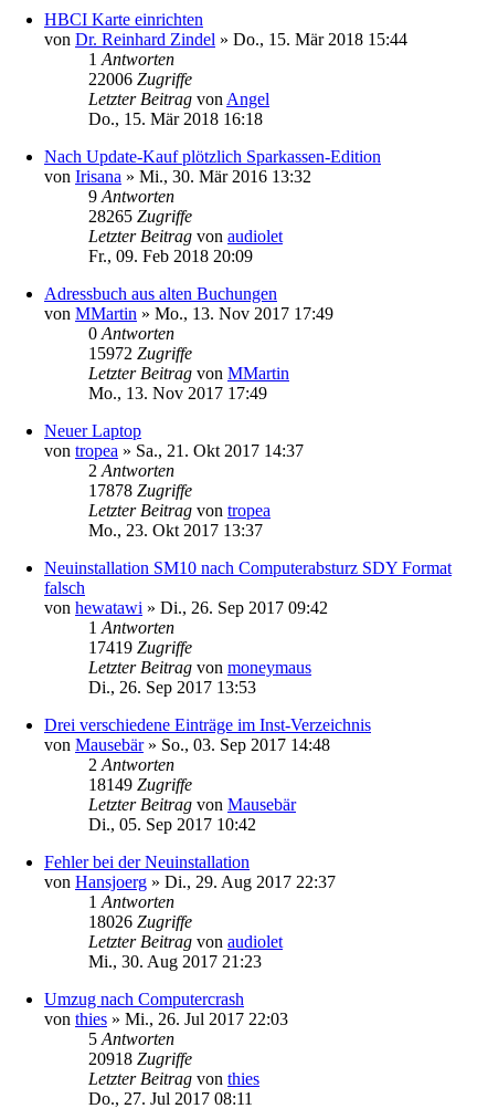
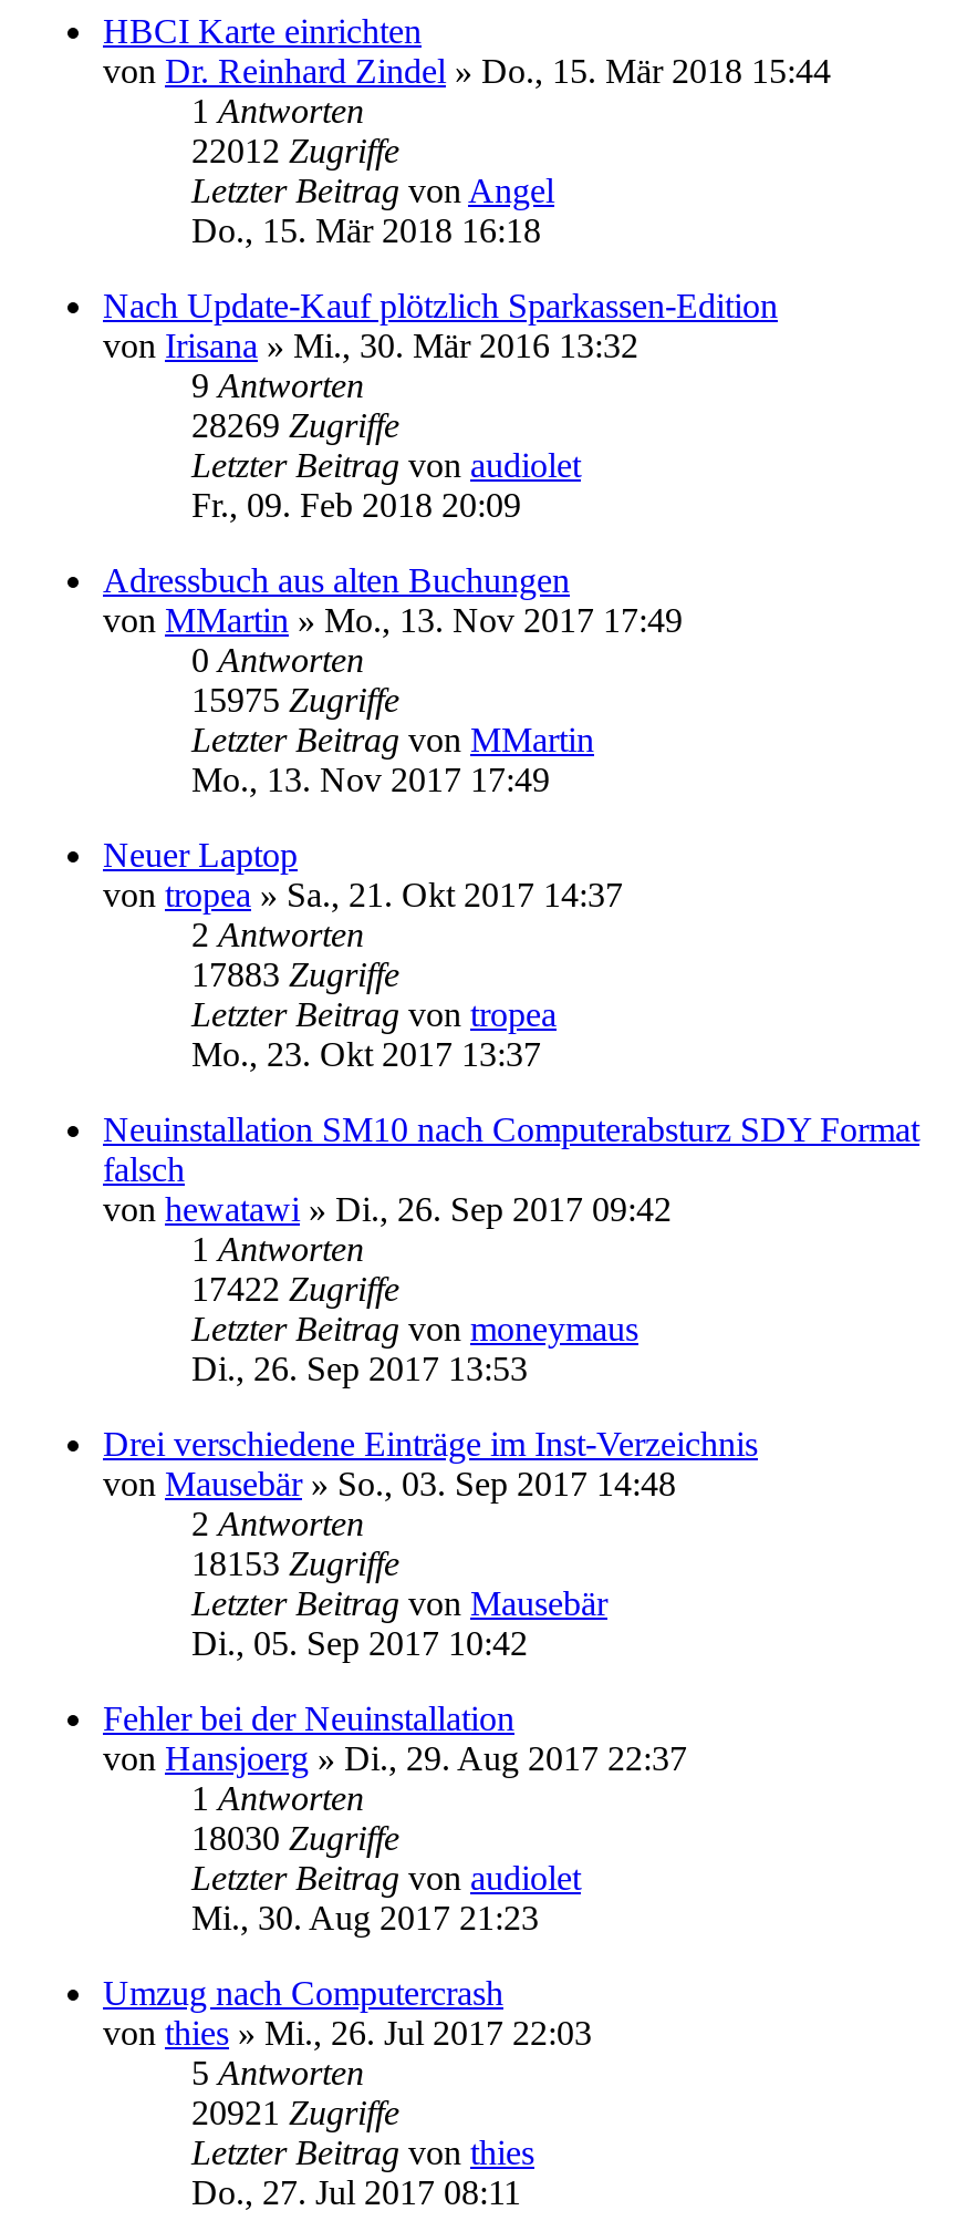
[88,70,192,88] 22006 Zugriffe -> [191,132,399,169] 22012 Zugriffe
[88,207,192,225] 28265 Zugriffe -> [191,406,399,444] 28269 Zugriffe
[88,344,192,363] 15972 Zugriffe -> [191,681,399,718] 15975 Zugriffe
[88,481,192,500] 17878 Zugriffe -> [191,955,399,993] 17883 Zugriffe
[88,638,192,657] 17419 Zugriffe -> [191,1270,399,1307] 17422 Zugriffe
[88,775,192,794] 18149 Zugriffe -> [191,1544,399,1582] 18153 Zugriffe
[88,912,192,931] 18026 Zugriffe -> [191,1819,399,1857] 18030 Zugriffe
[88,1049,192,1068] 20918 Zugriffe -> [191,2093,399,2131] 20921 Zugriffe

